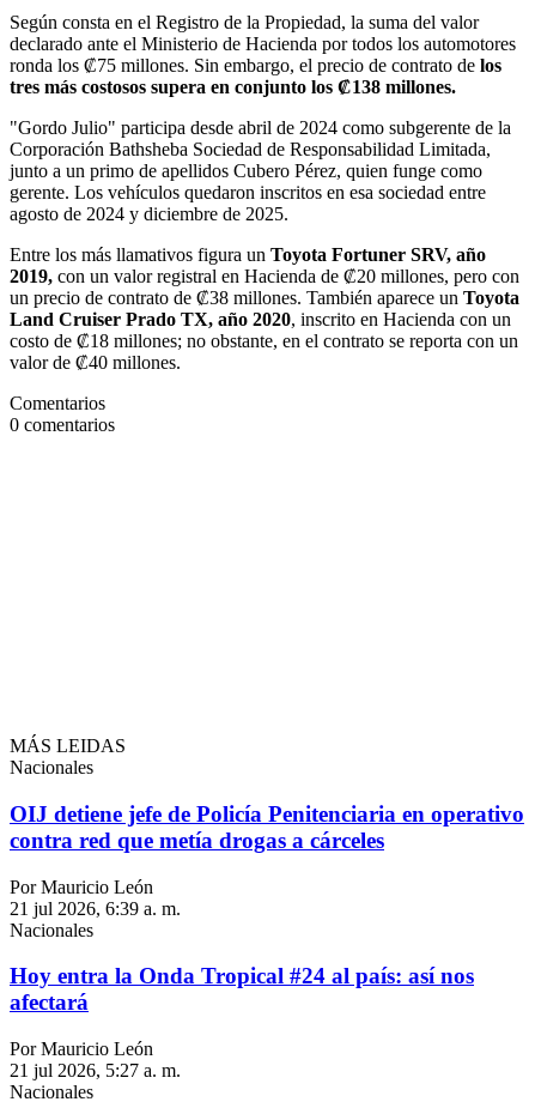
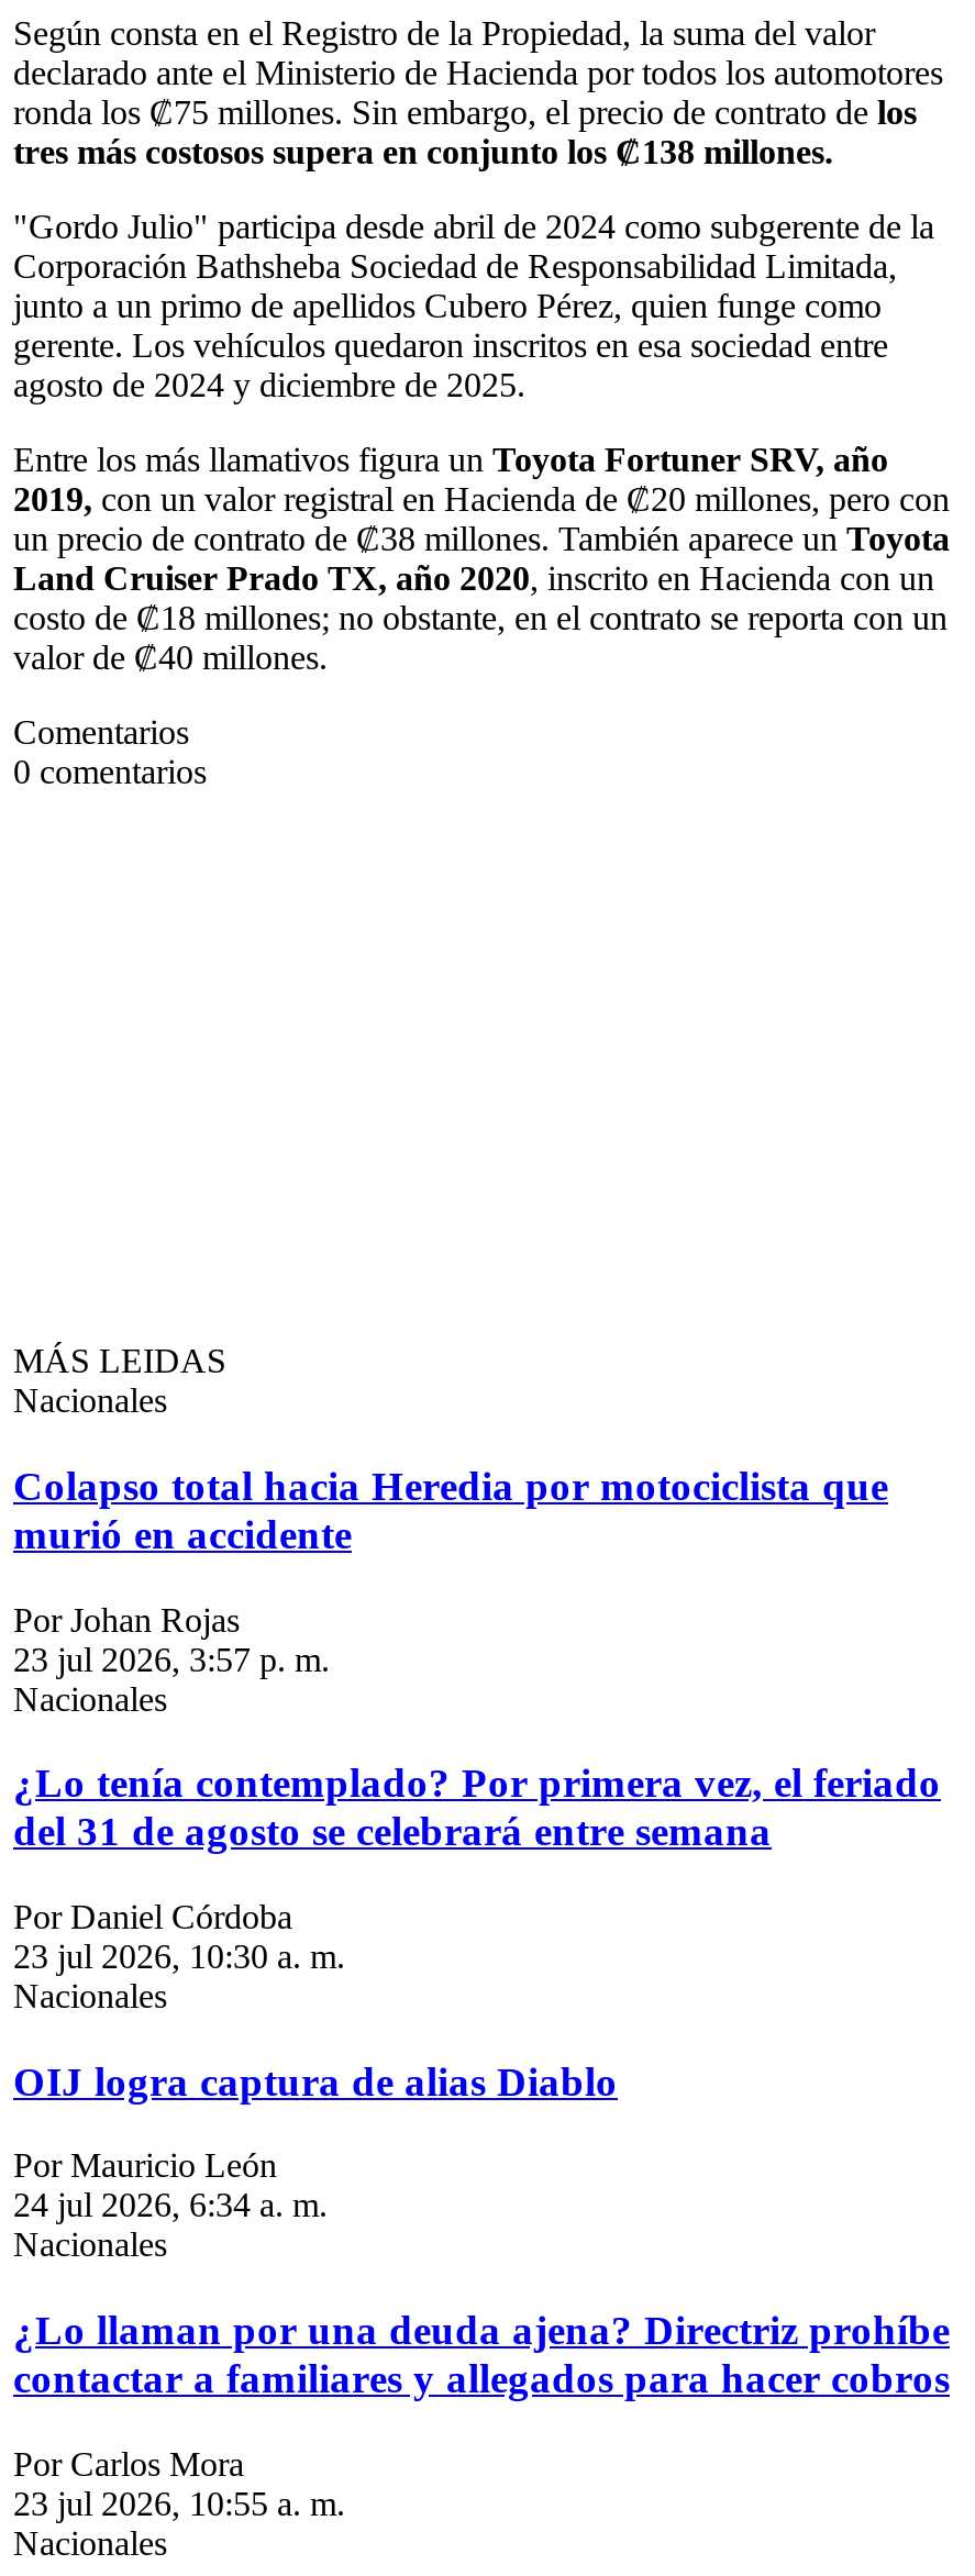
[10,801,524,853] OIJ detiene jefe de Policía Penitenciaria en operativo | contra red que metía drogas a cárceles -> [13,1462,941,2104] Colapso total hacia Heredia por motociclista que | murió en accidente | Por Johan Rojas | 23 jul 2026, 3:57 p. m. | Nacionales | ¿Lo tenía contemplado? Por primera vez, el feriado | del 31 de agosto se celebrará entre semana | Por Daniel Córdoba | 23 jul 2026, 10:30 a. m. | Nacionales | OIJ logra captura de alias Diablo
[10,898,181,918] 21 jul 2026, 6:39 a. m. -> [13,2187,328,2224] 24 jul 2026, 6:34 a. m.
[10,963,474,1015] Hoy entra la Onda Tropical #24 al país: así nos | afectará -> [13,2307,950,2401] ¿Lo llaman por una deuda ajena? Directriz prohíbe | contactar a familiares y allegados para hacer cobros
[10,1038,181,1080] Por Mauricio León | 21 jul 2026, 5:27 a. m. -> [13,2445,345,2522] Por Carlos Mora | 23 jul 2026, 10:55 a. m.

